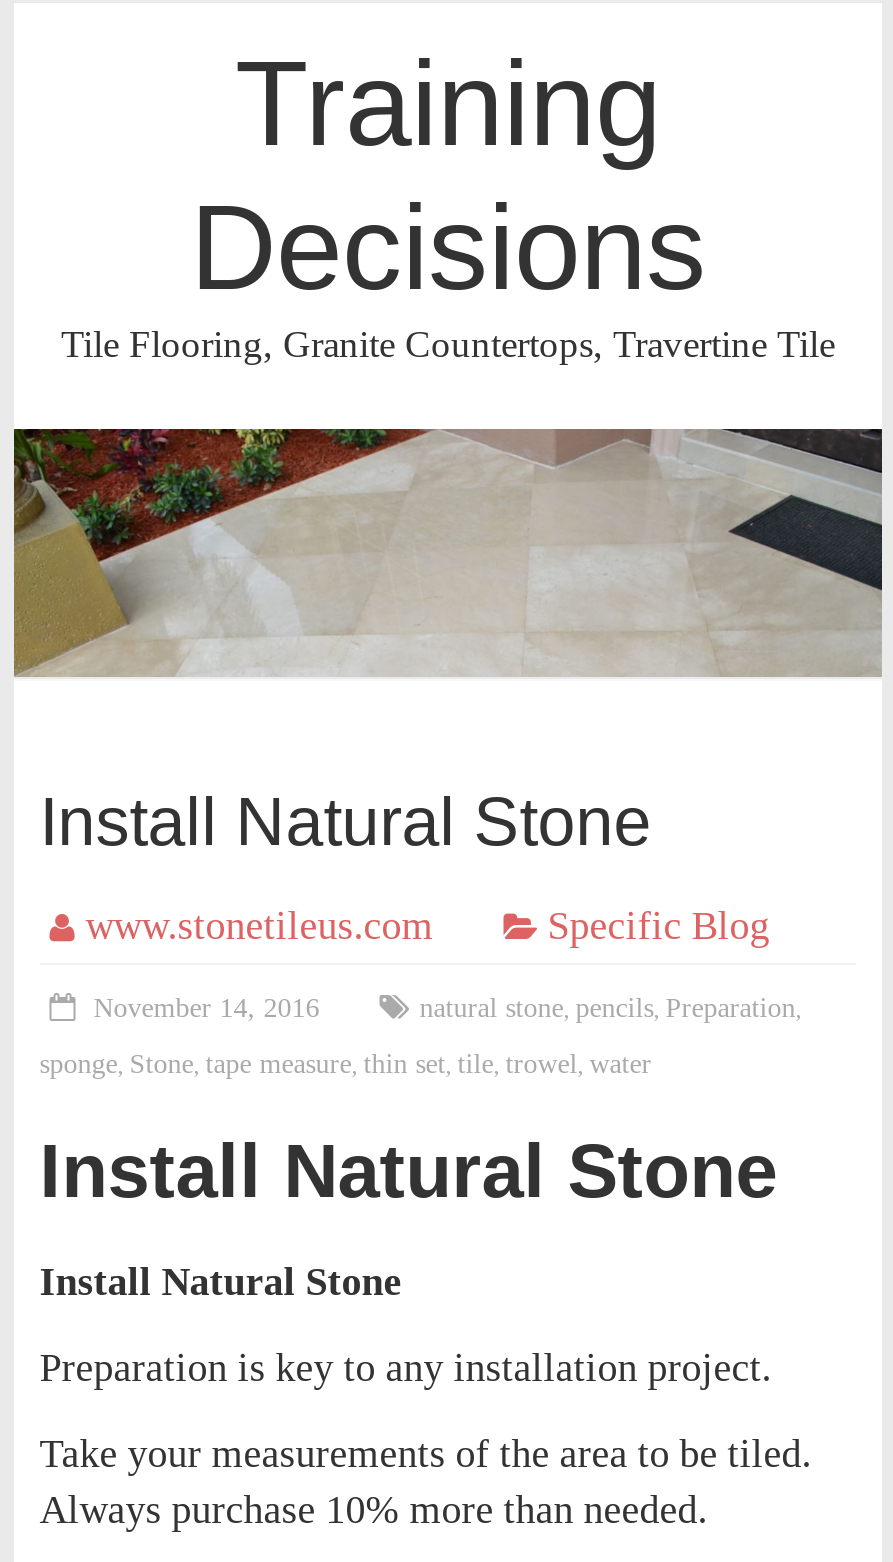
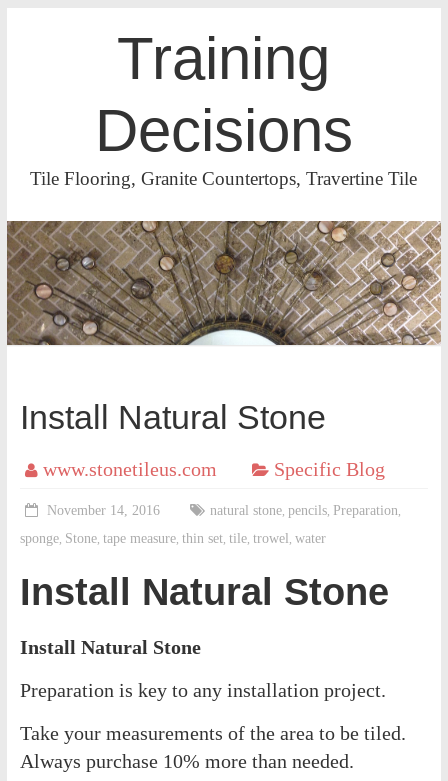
[12,427,884,679] [image] -> [6,220,442,346] [image]

